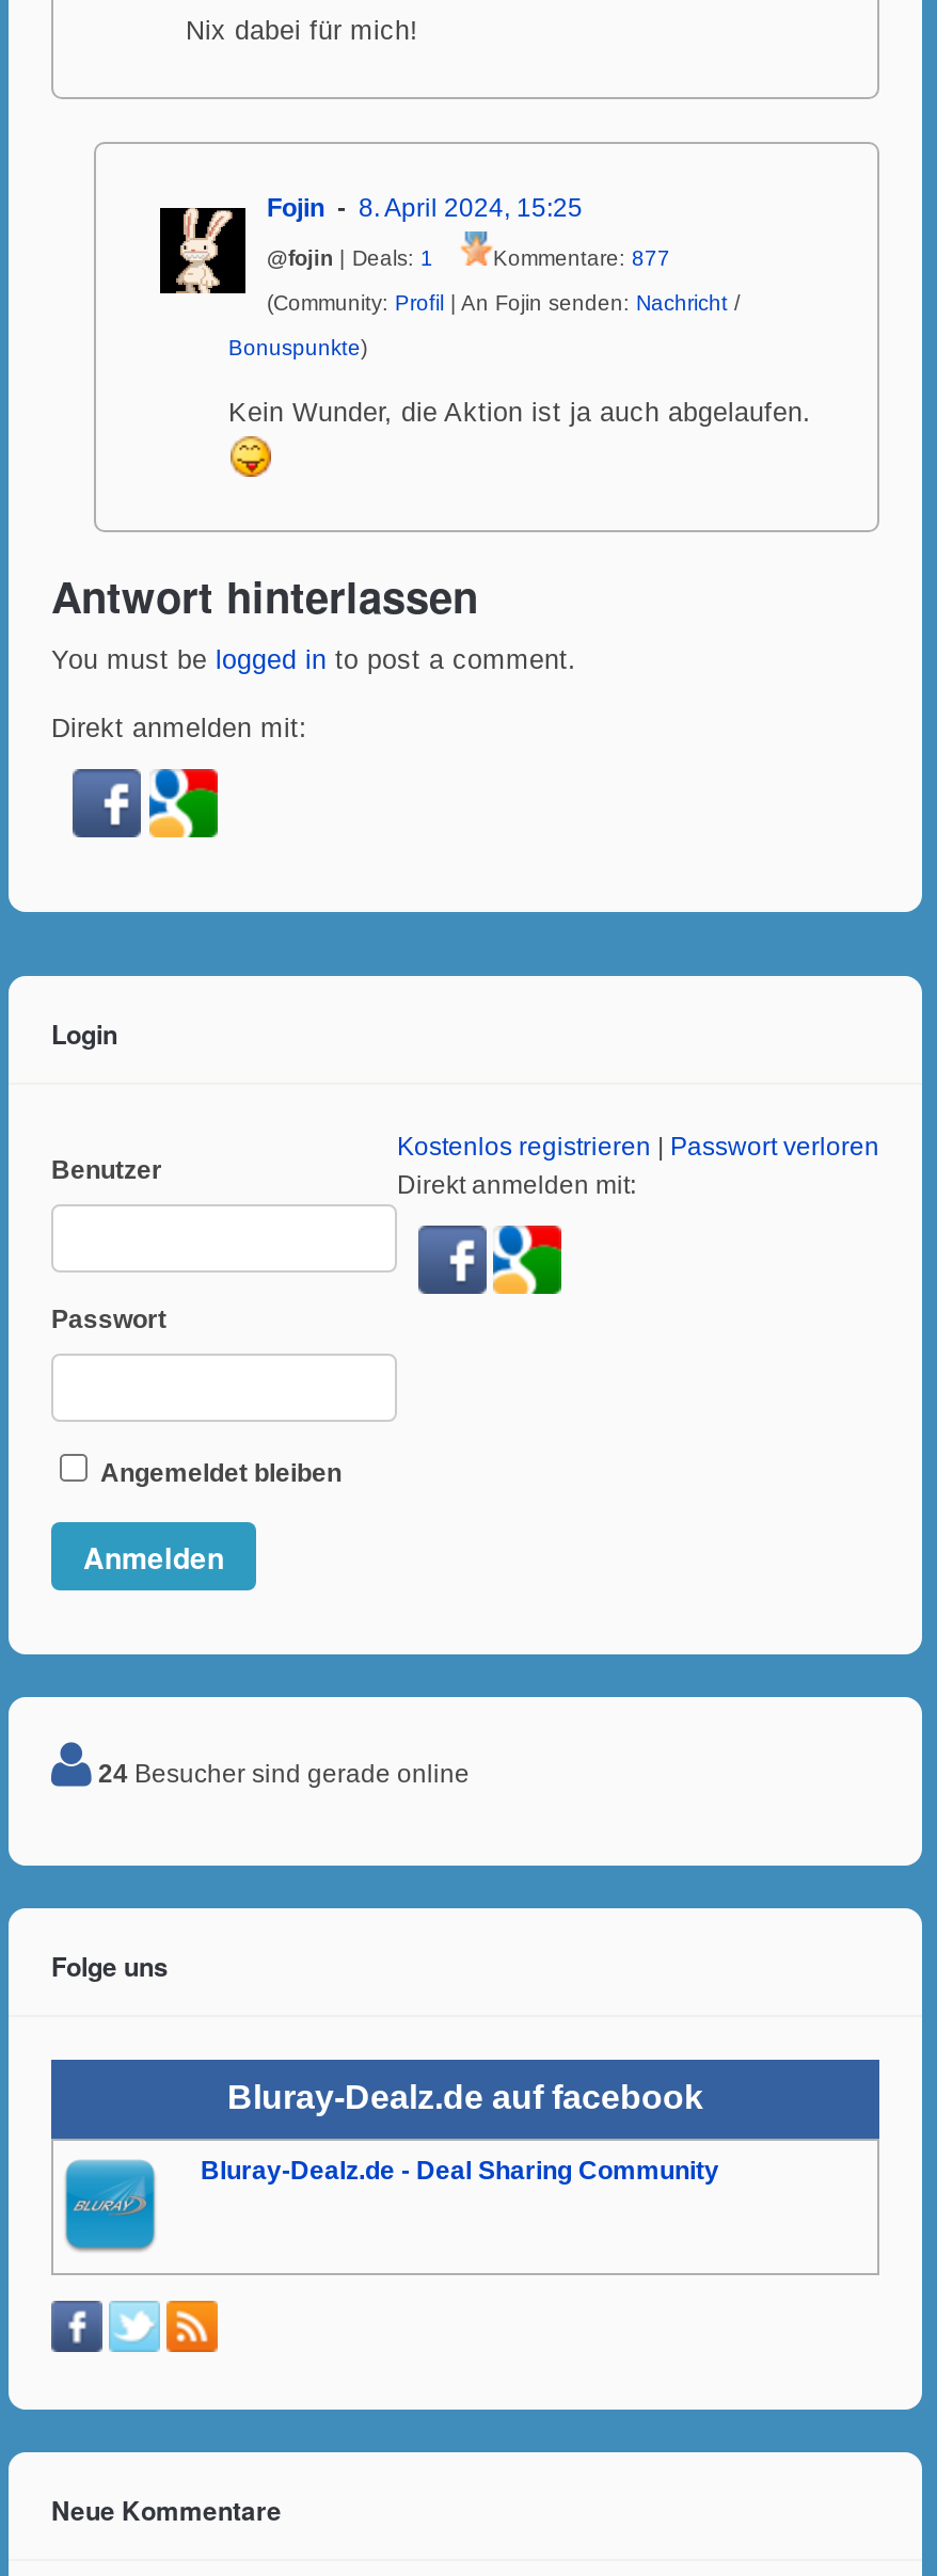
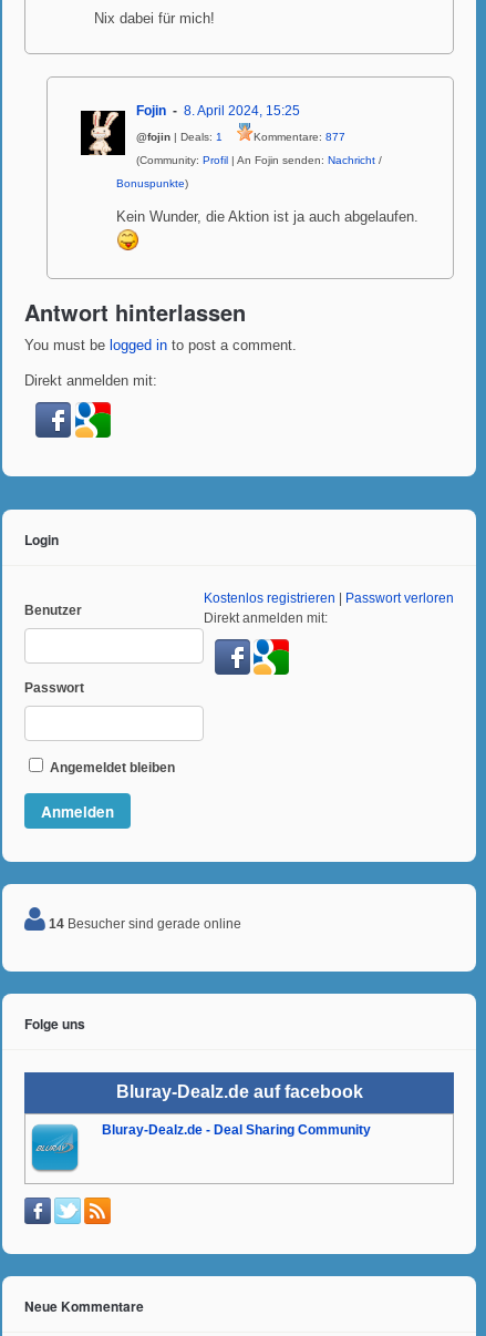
[98,1760,470,1789] 24 Besucher sind gerade online -> [49,916,241,932] 14 Besucher sind gerade online

